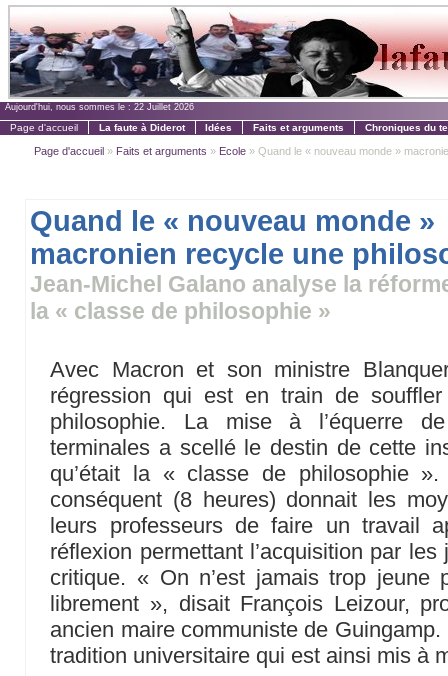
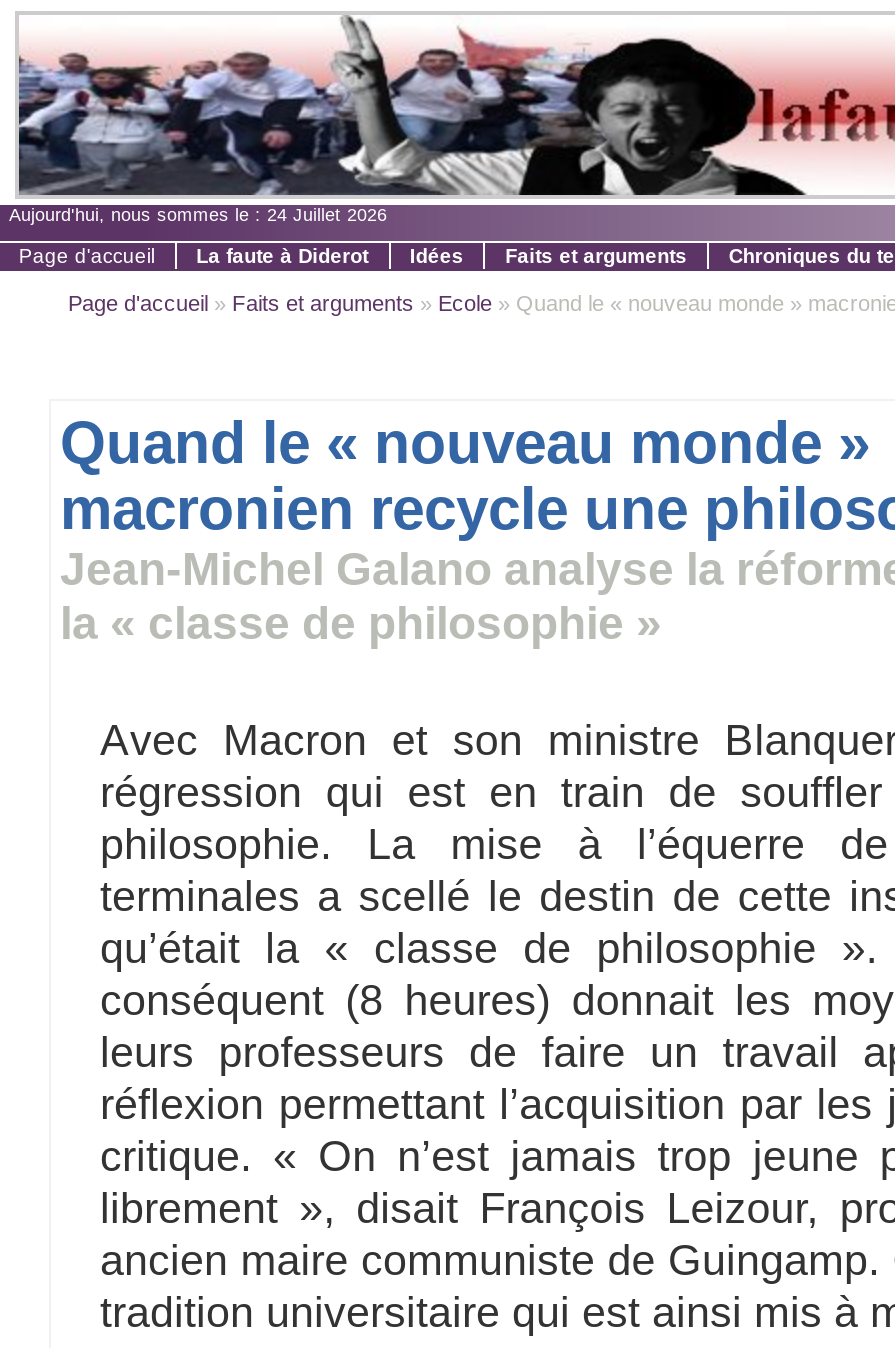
[5,102,194,112] Aujourd'hui, nous sommes le :22 Juillet 2026 -> [9,205,387,225] Aujourd'hui, nous sommes le :24 Juillet 2026

